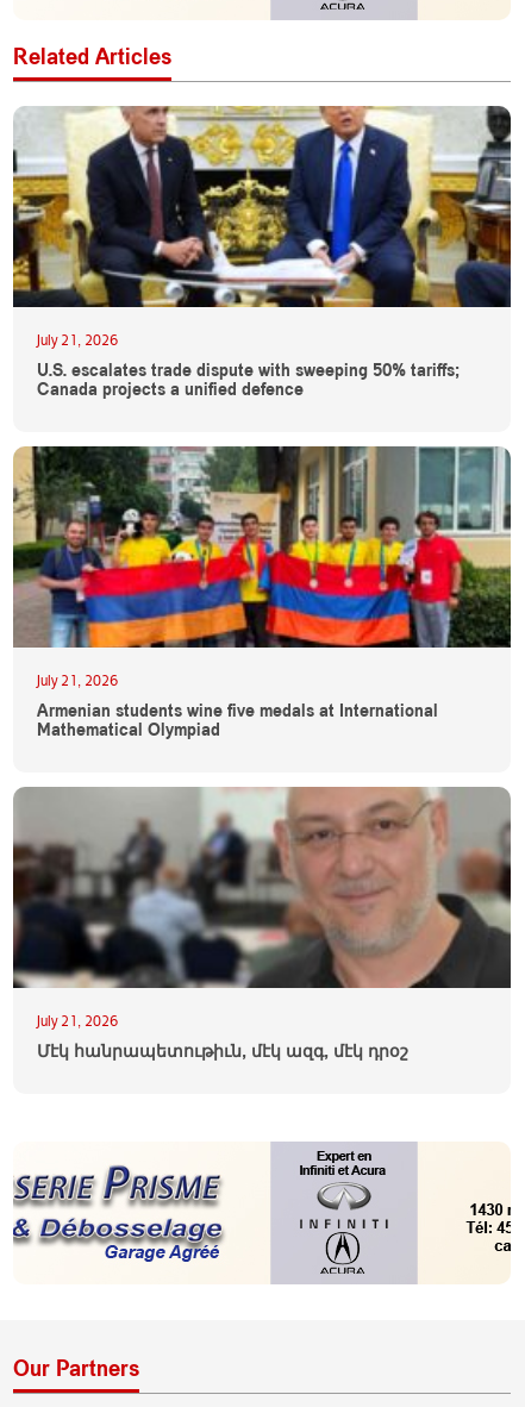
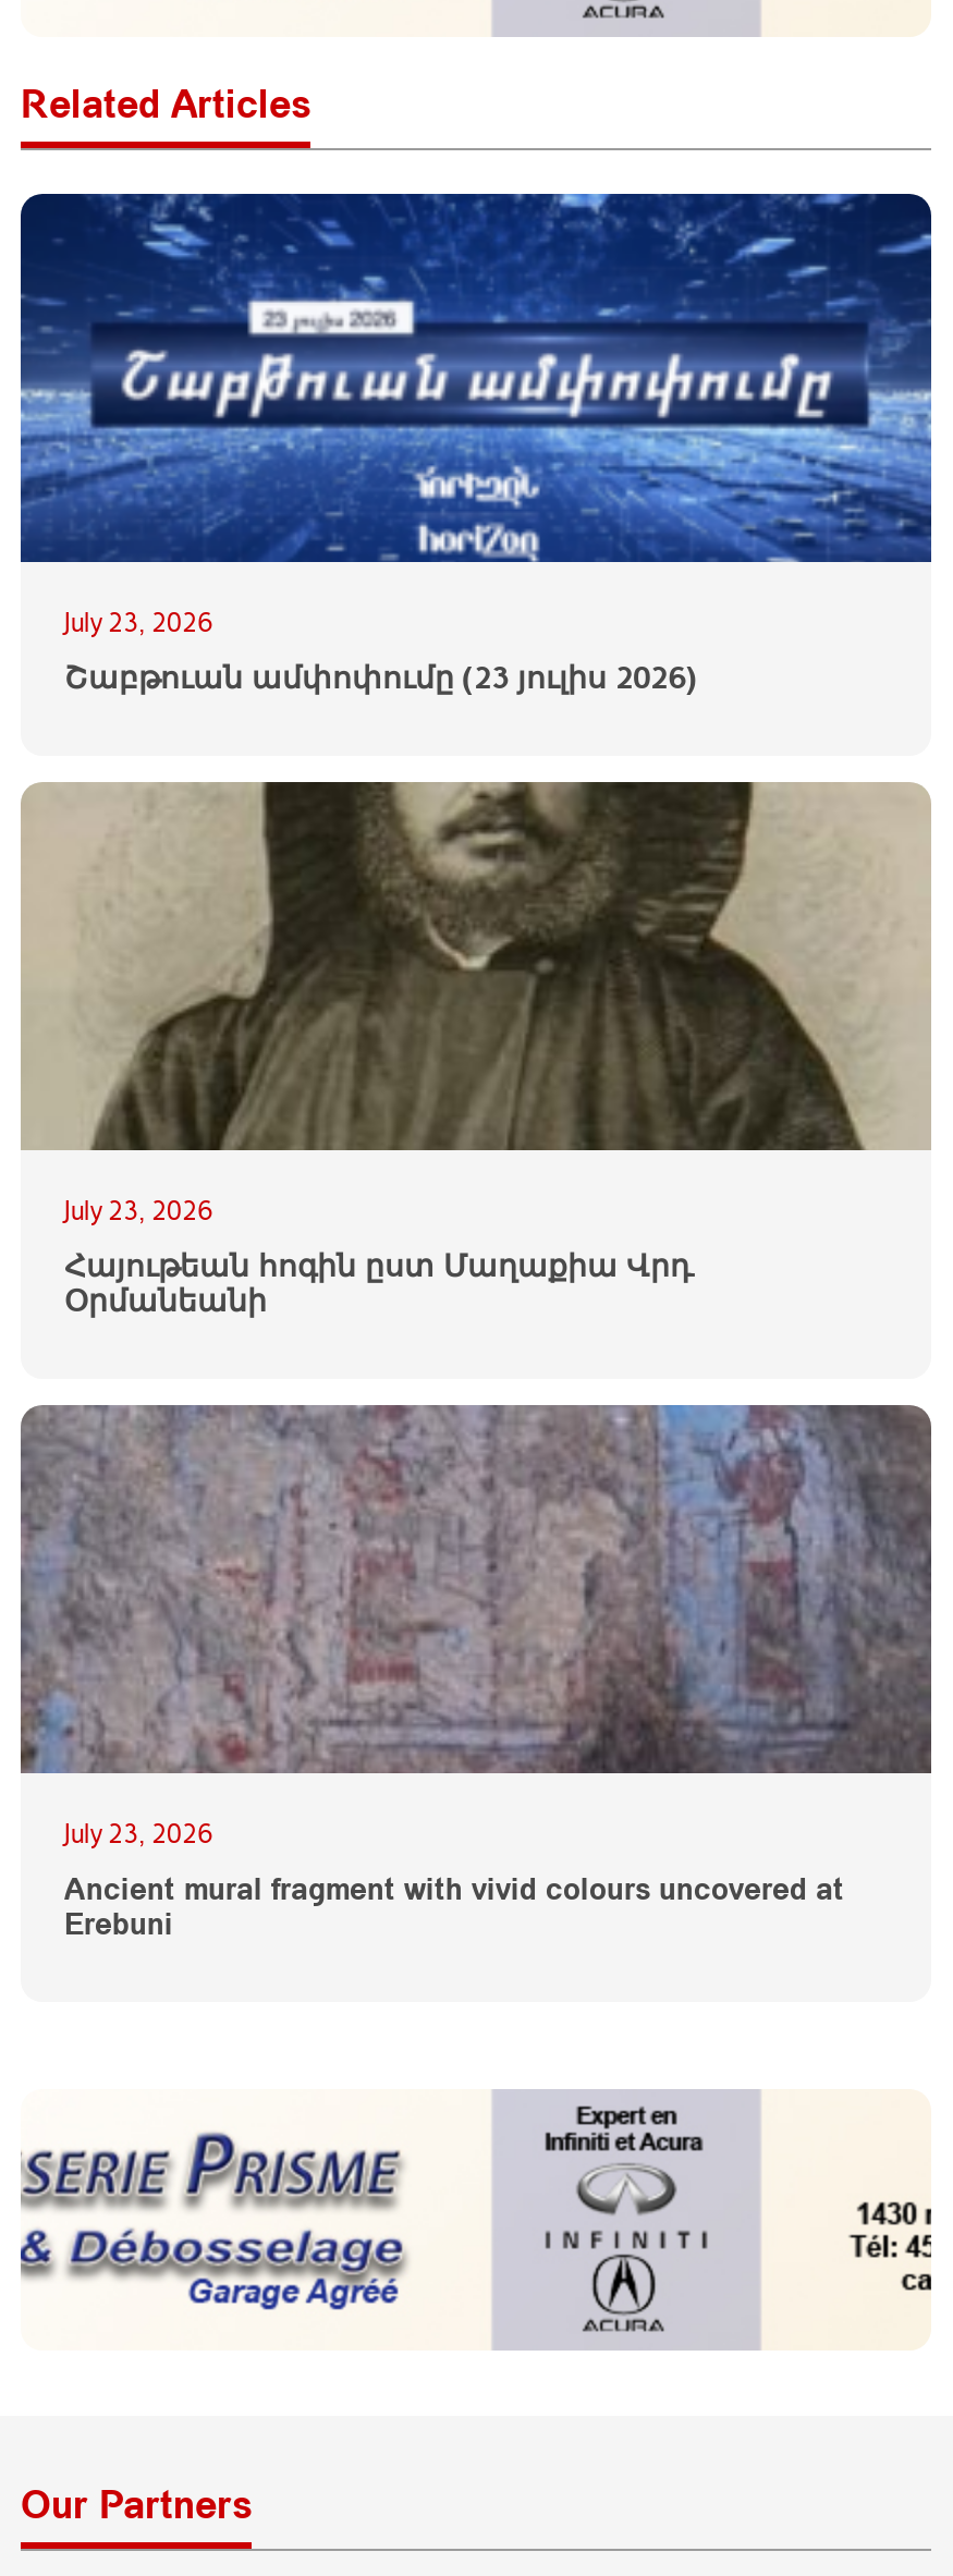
[12,105,512,348] [image] | July 21, 2026 -> [19,192,933,637] [image] | July 23, 2026
[37,359,460,398] U.S. escalates trade dispute with sweeping 50% tariffs; | Canada projects a unified defence -> [64,657,696,694] Շաբթուան ամփոփումը (23 յուլիս 2026)
[12,427,512,689] [image] | July 21, 2026 -> [19,780,931,1226] [image] | July 23, 2026
[37,699,438,739] Armenian students wine five medals at International | Mathematical Olympiad -> [64,1245,696,1317] Հայութեան հոգին ըստ Մաղաքիա Վրդ. | Օրմանեանի
[12,768,512,1029] [image] | July 21, 2026 -> [19,1403,933,1849] [image] | July 23, 2026
[37,1040,408,1060] Մէկ հանրապետութիւն, մէկ ազգ, մէկ դրօշ -> [64,1868,844,1940] Ancient mural fragment with vivid colours uncovered at | Erebuni

